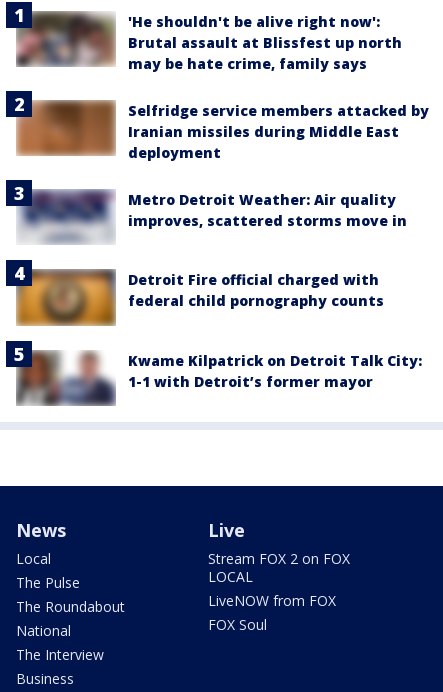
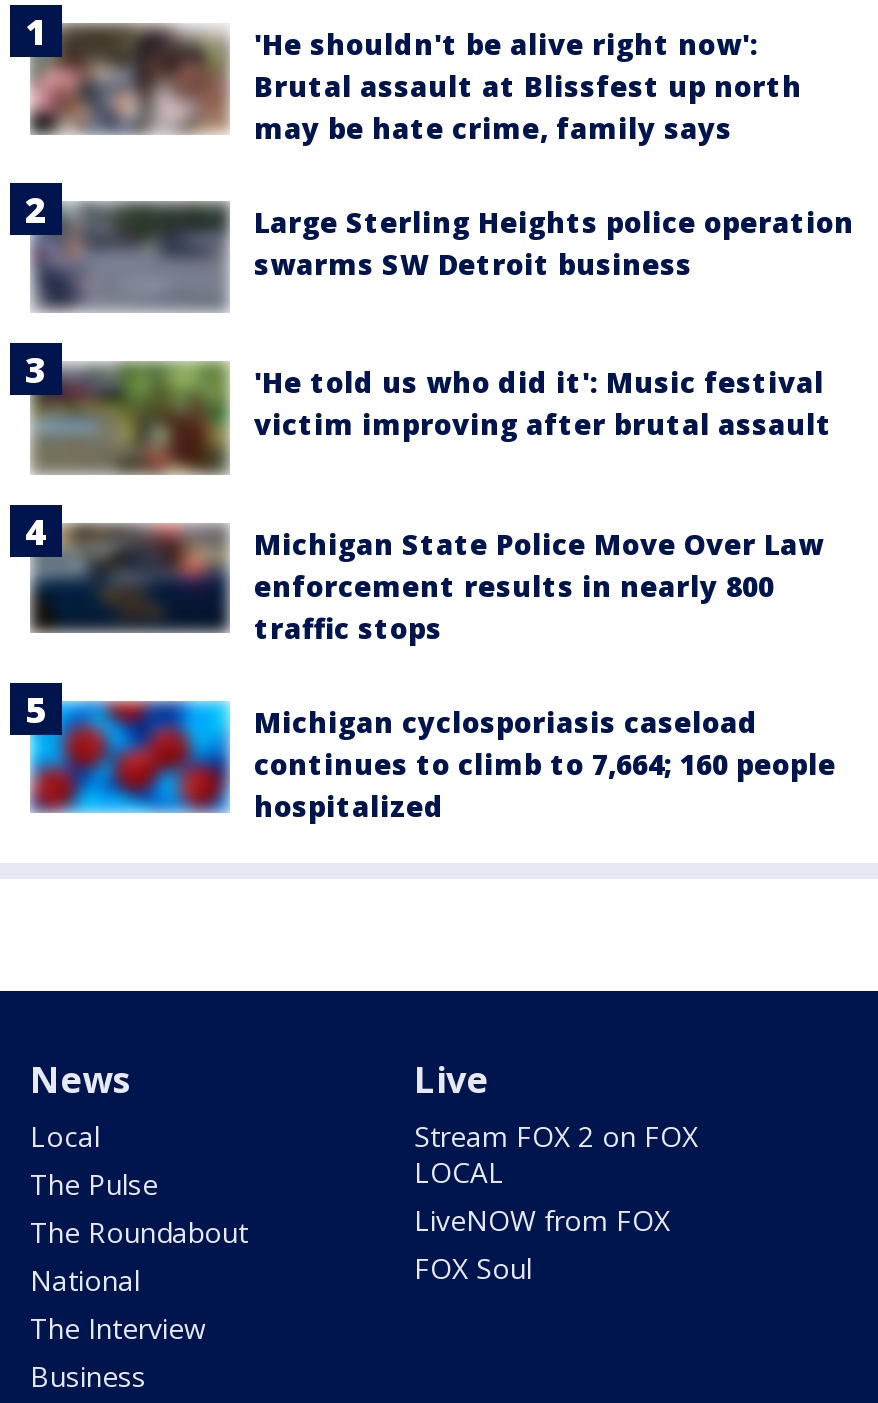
[16,100,429,162] [image] | Selfridge service members attacked by | Iranian missiles during Middle East | deployment -> [30,197,854,313] [image] | Large Sterling Heights police operation | swarms SW Detroit business
[5,171,407,245] [image] | Metro Detroit Weather: Air quality | improves, scattered storms move in -> [8,341,832,489] [image] | 'He told us who did it': Music festival | victim improving after brutal assault
[5,252,384,327] [image] | Detroit Fire official charged with | federal child pornography counts -> [8,503,824,653] [image] | Michigan State Police Move Over Law | enforcement results in nearly 800 | traffic stops
[16,349,422,407] [image] | Kwame Kilpatrick on Detroit Talk City: | 1-1 with Detroit’s former mayor -> [30,697,836,824] [image] | Michigan cyclosporiasis caseload | continues to climb to 7,664; 160 people | hospitalized

